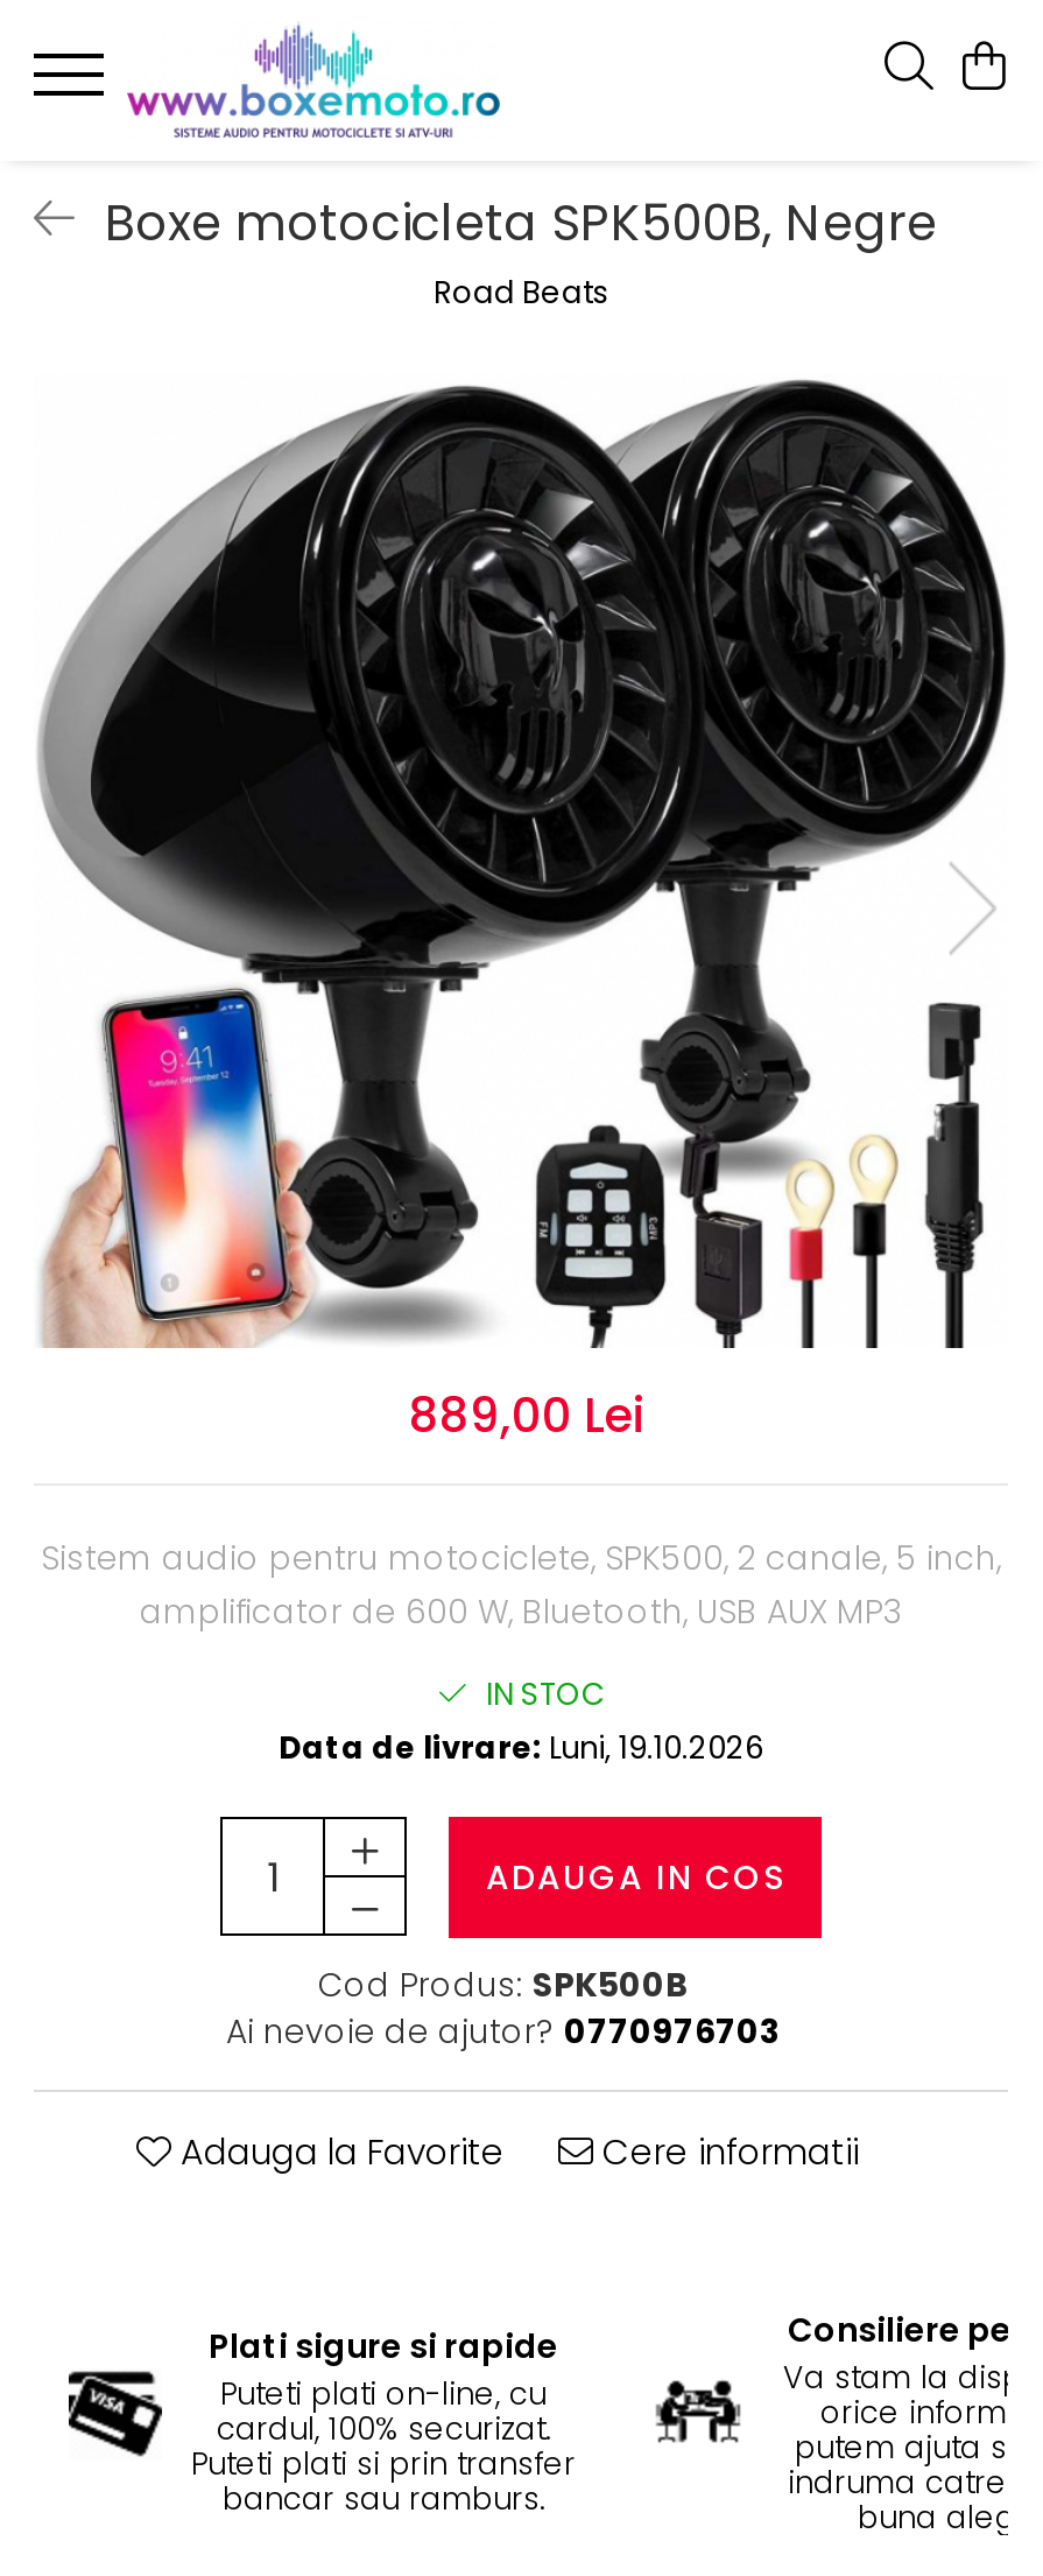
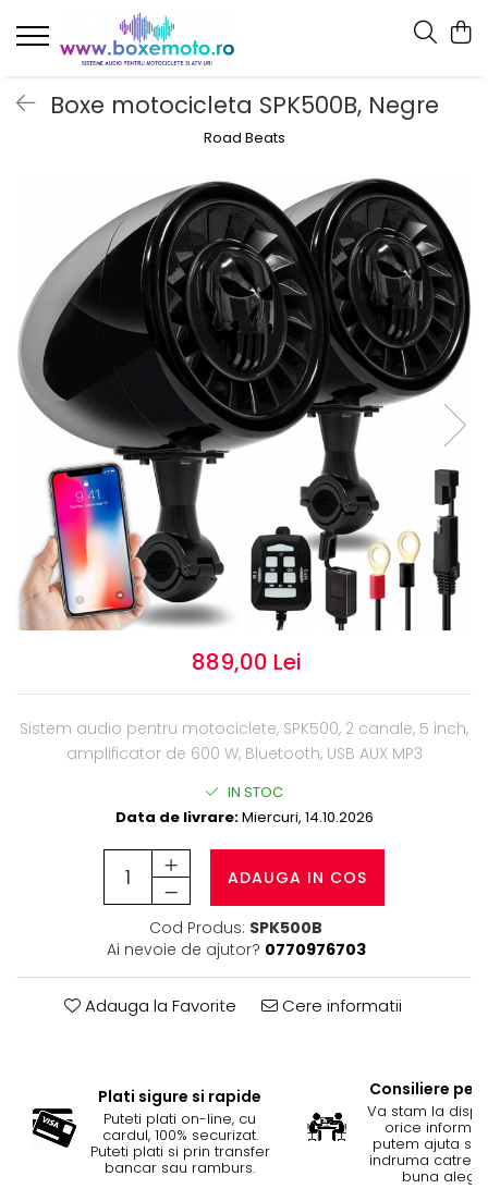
[279,1726,763,1770] Data de livrare: Luni, 19.10.2026 -> [115,807,373,828] Data de livrare: Miercuri, 14.10.2026

